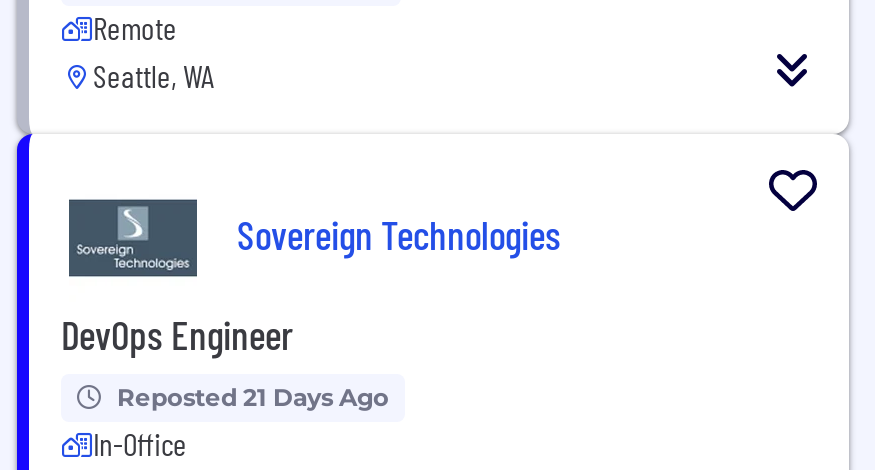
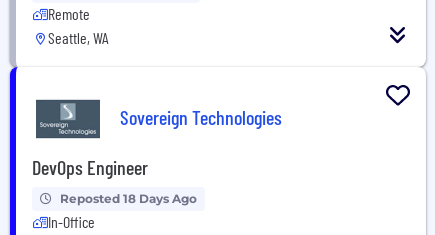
[117,381,389,411] Reposted 21 Days Ago -> [60,191,197,206] Reposted 18 Days Ago

